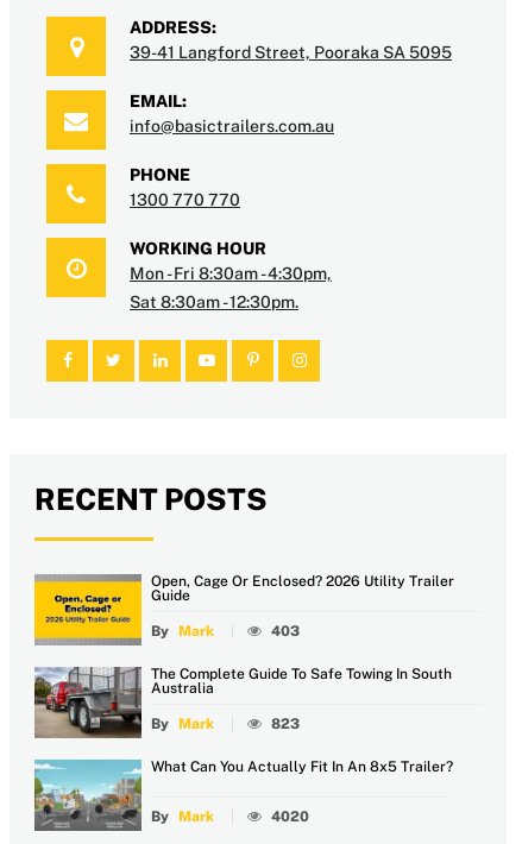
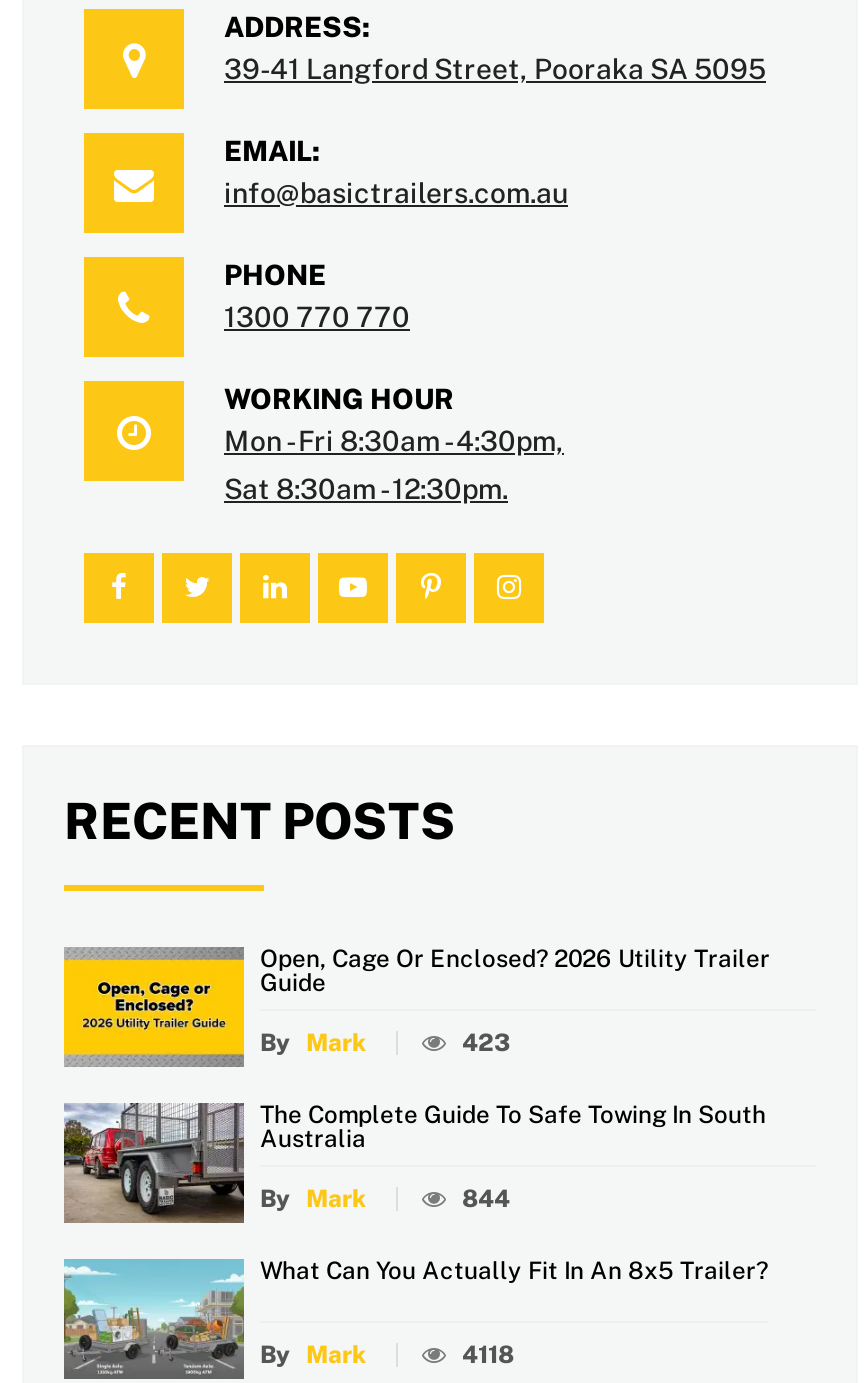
[268,623,300,640] 403 -> [456,1029,510,1057] 423
[268,716,300,732] 823 -> [456,1185,510,1213] 844
[268,808,309,825] 4020 -> [456,1341,514,1369] 4118

